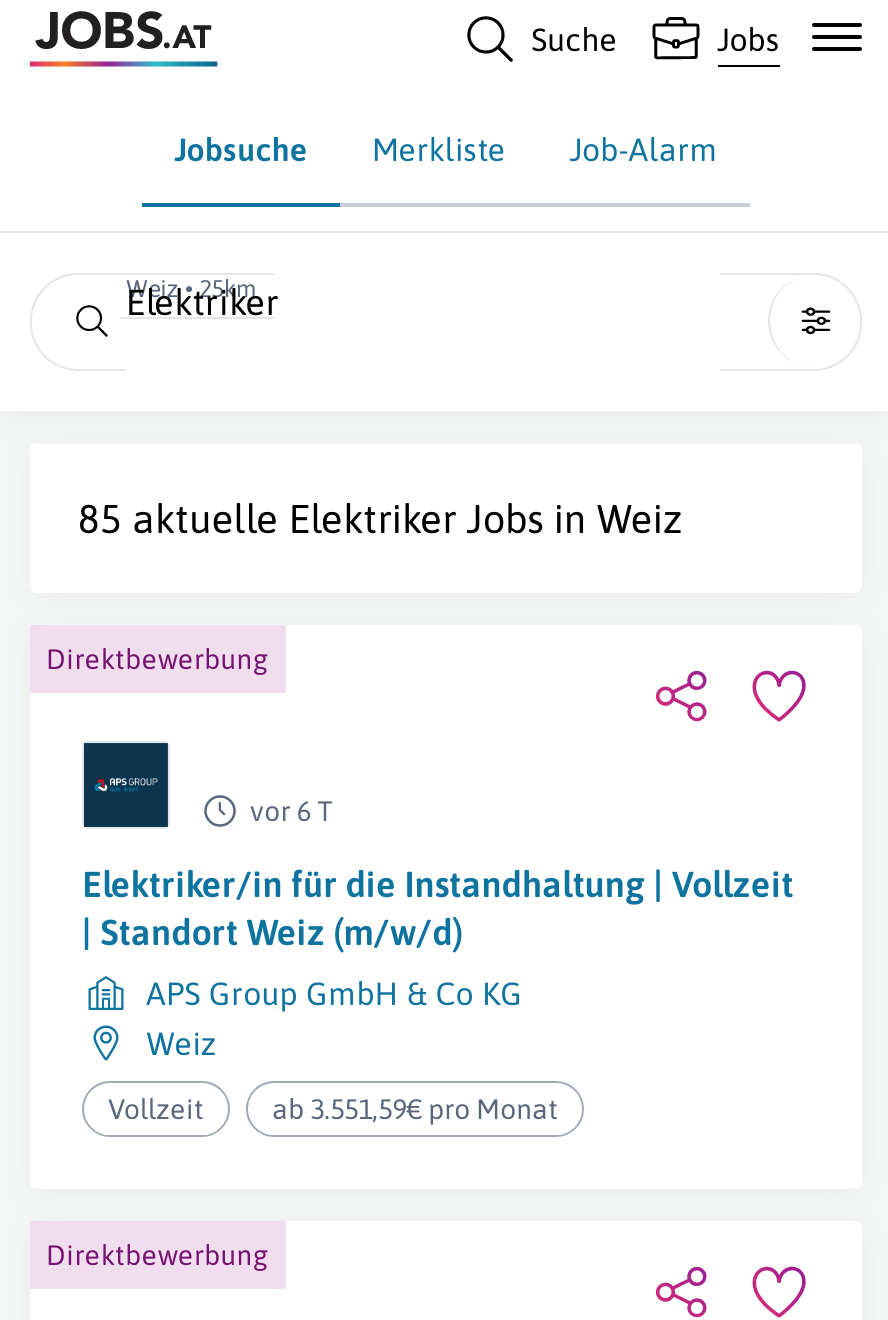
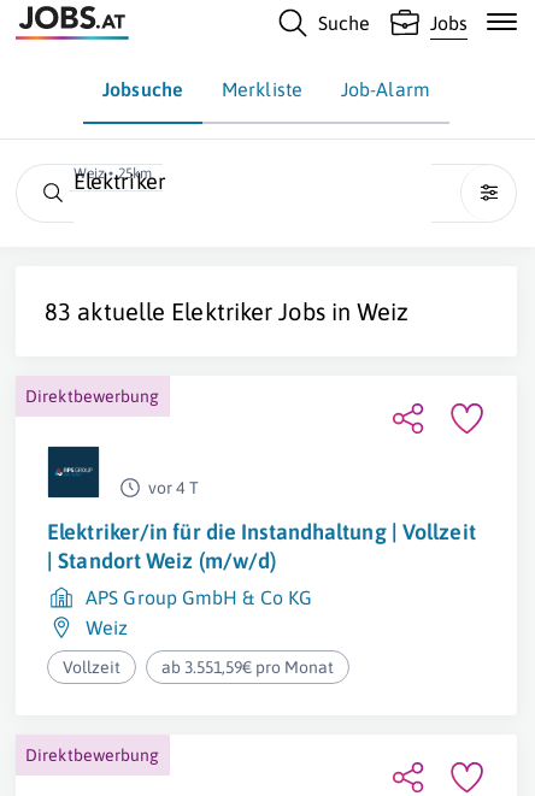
[78,495,683,541] 85 aktuelle Elektriker Jobs in Weiz -> [45,297,409,325] 83 aktuelle Elektriker Jobs in Weiz
[250,795,333,827] vor 6 T -> [148,478,198,497] vor 4 T

